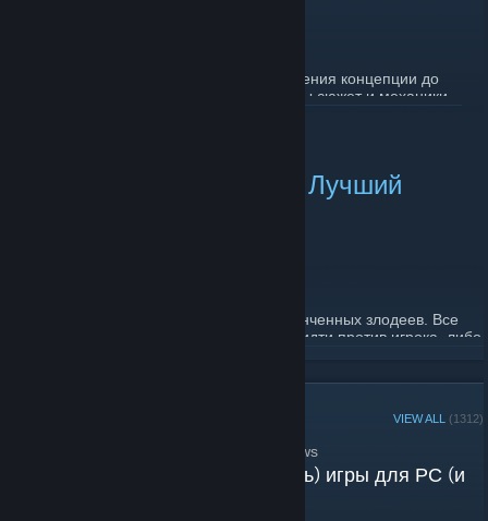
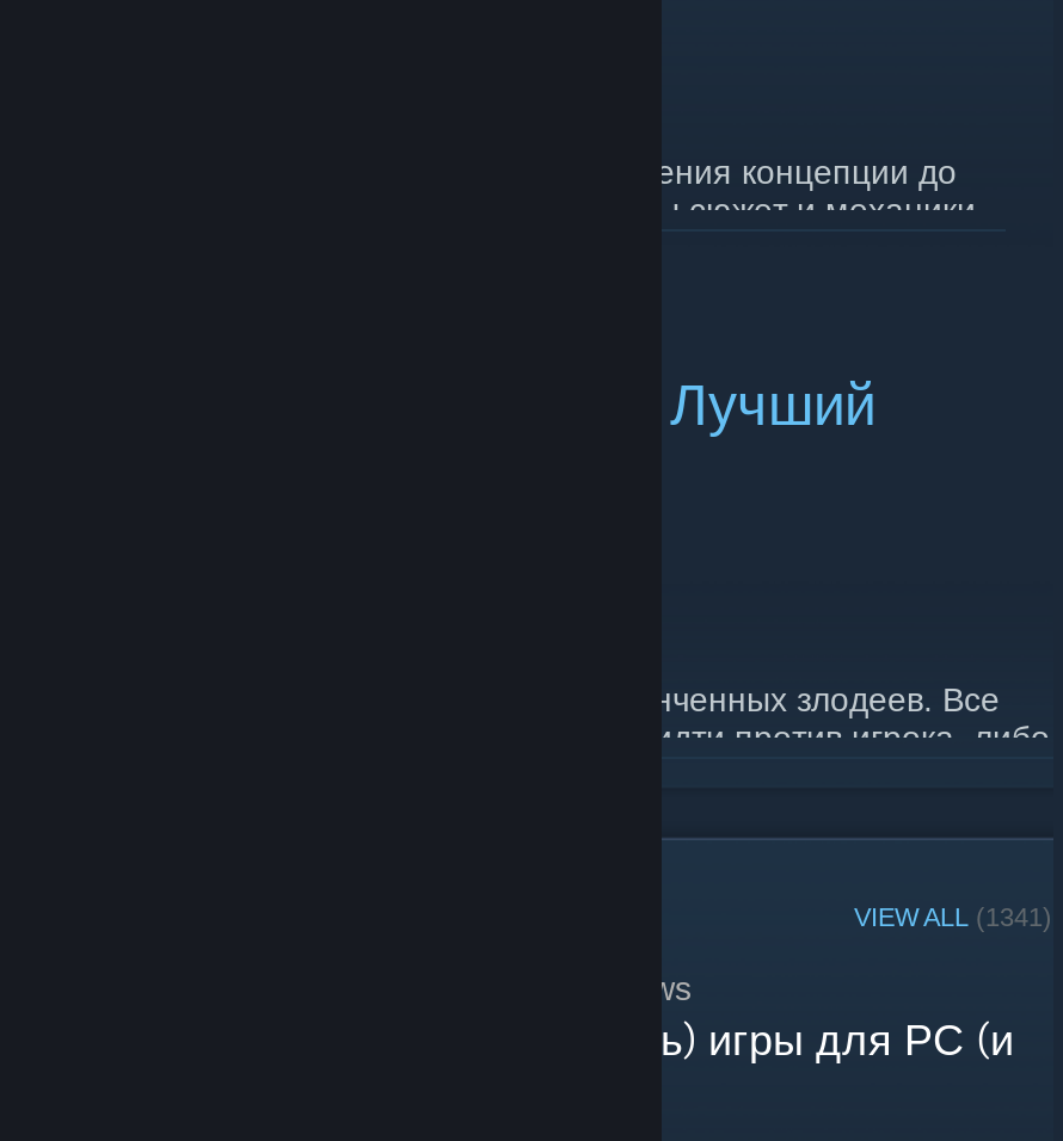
[393,412,483,425] VIEW ALL (1312) -> [854,902,1052,931] VIEW ALL (1341)

